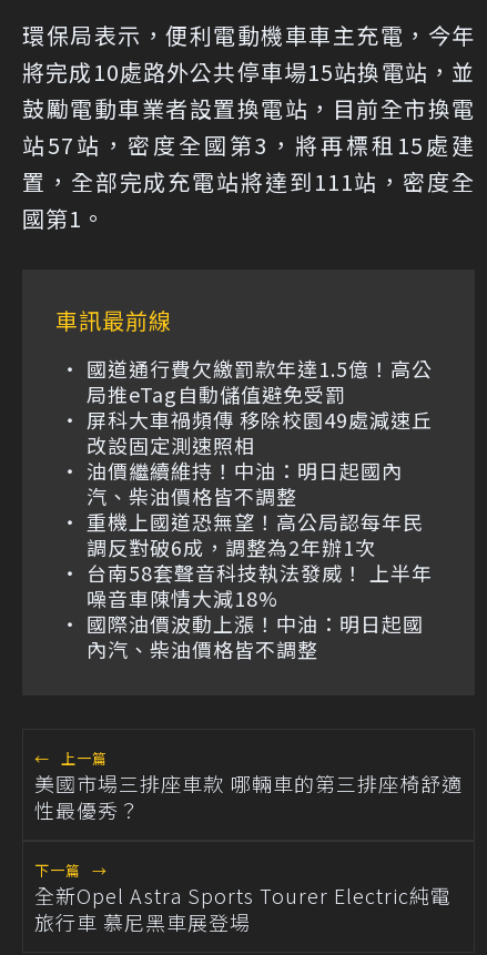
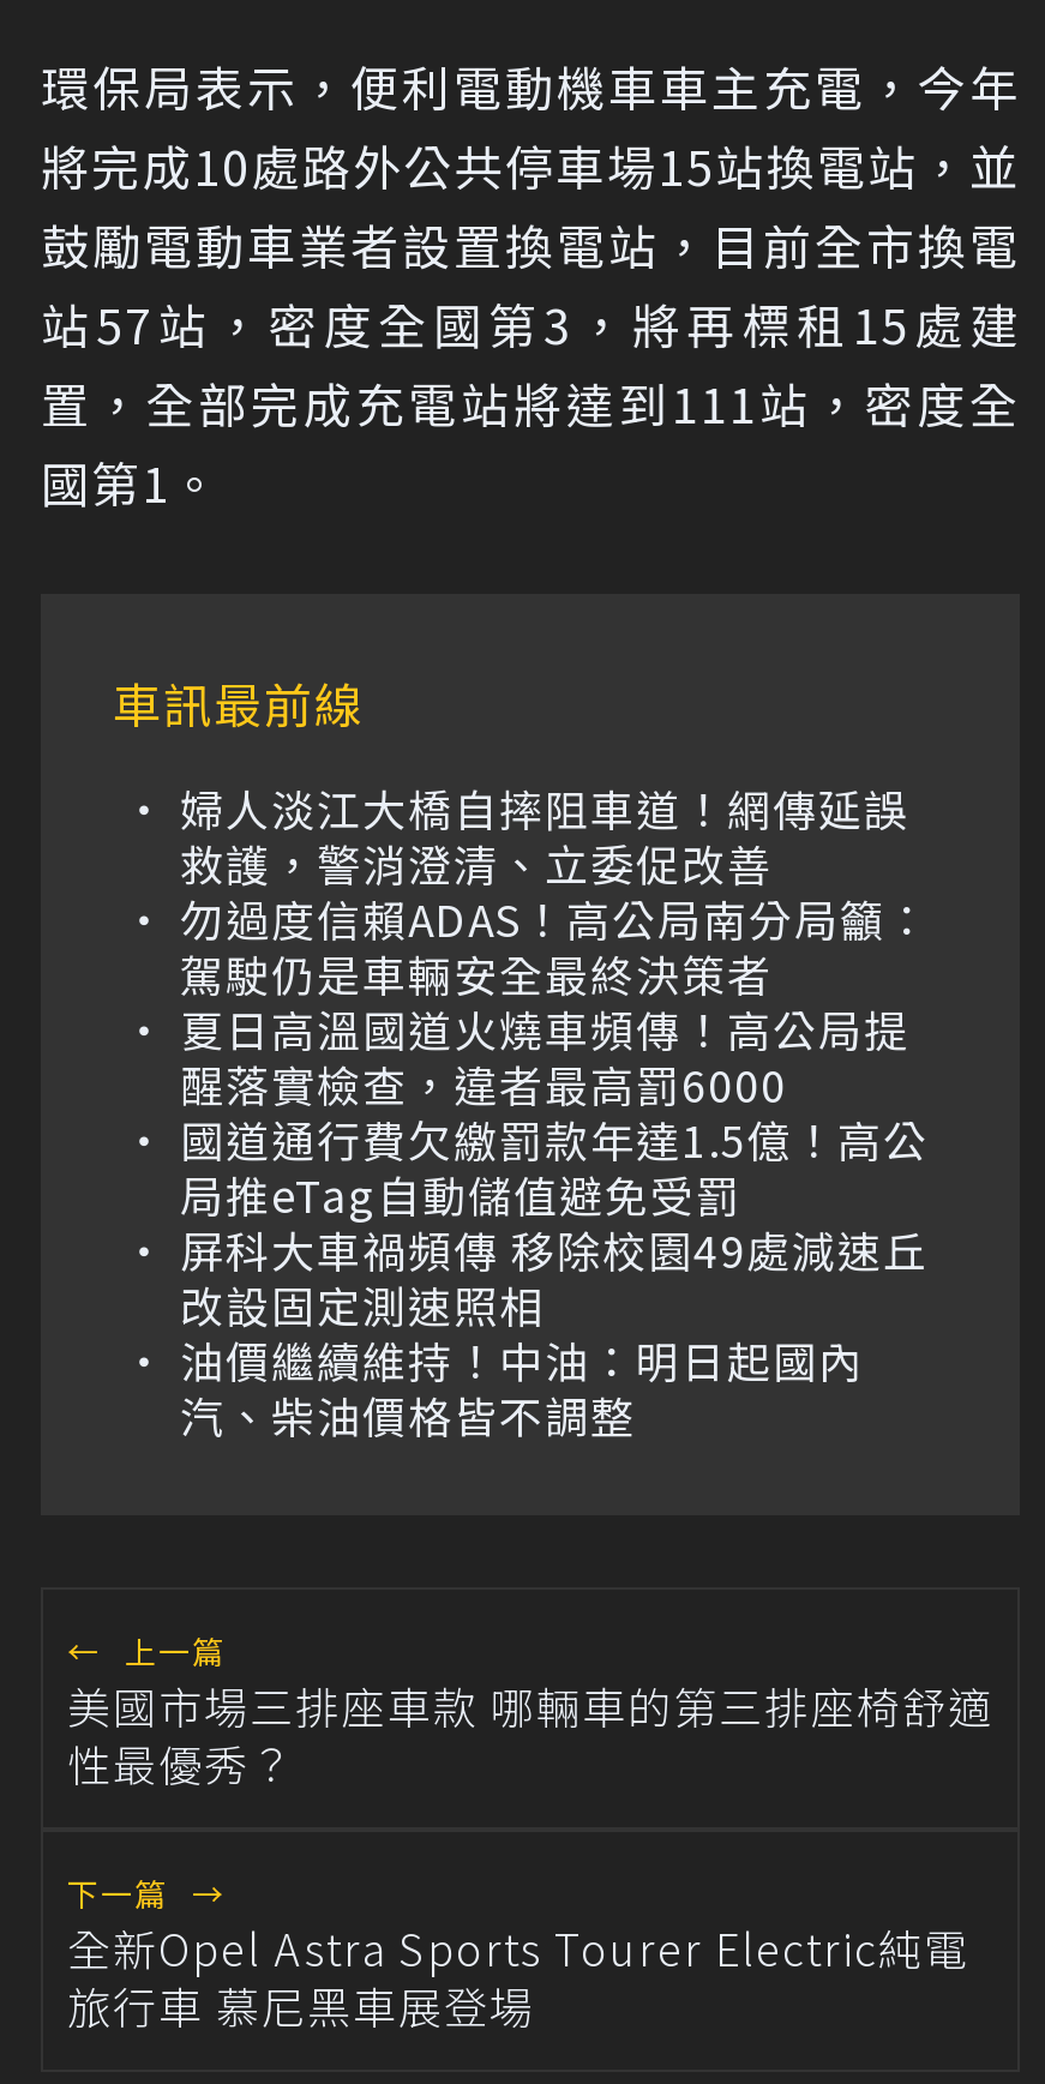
none -> [180,776,931,1114] 婦人淡江大橋自摔阻車道！網傳延誤 | 救護，警消澄清、立委促改善 | 勿過度信賴ADAS！高公局南分局籲： | 駕駛仍是車輛安全最終決策者 | 夏日高溫國道火燒車頻傳！高公局提 | 醒落實檢查，違者最高罰6000
moved [87,353,433,510] -> [180,1107,929,1445]: 國道通行費欠繳罰款年達1.5億！高公 | 局推eTag自動儲值避免受罰 | 屏科大車禍頻傳 移除校園49處減速丘 | 改設固定測速照相 | 油價繼續維持！中油：明日起國內 | 汽、柴油價格皆不調整
[87,507,433,663] 重機上國道恐無望！高公局認每年民 | 調反對破6成，調整為2年辦1次 | 台南58套聲音科技執法發威！ 上半年 | 噪音車陳情大減18% | 國際油價波動上漲！中油：明日起國 | 內汽、柴油價格皆不調整 -> none

